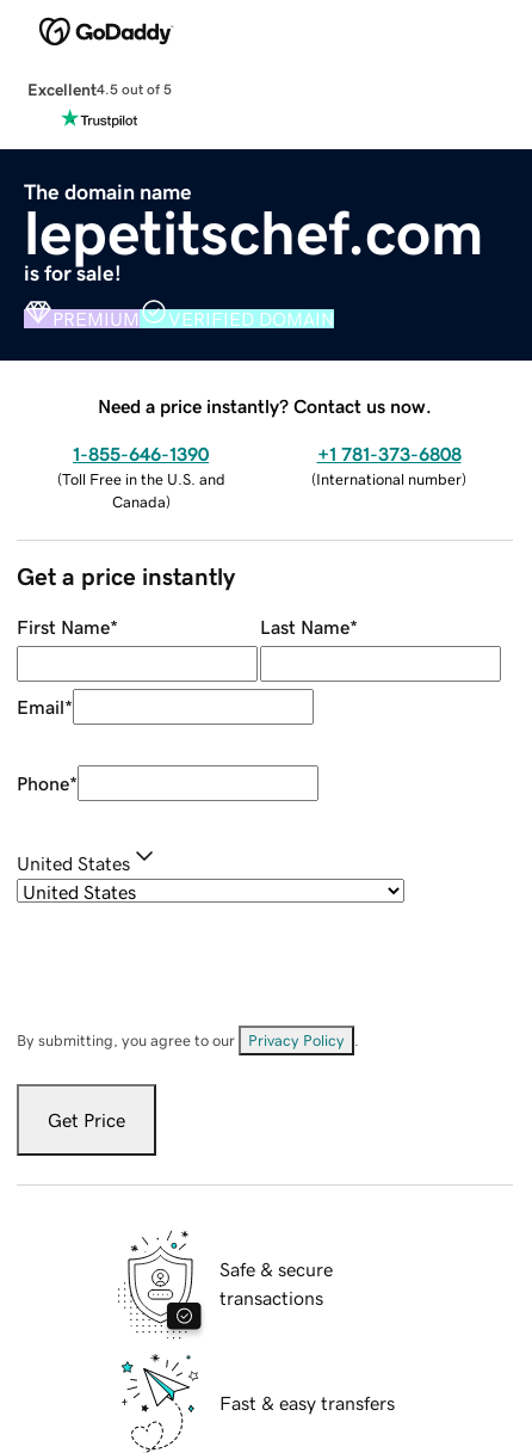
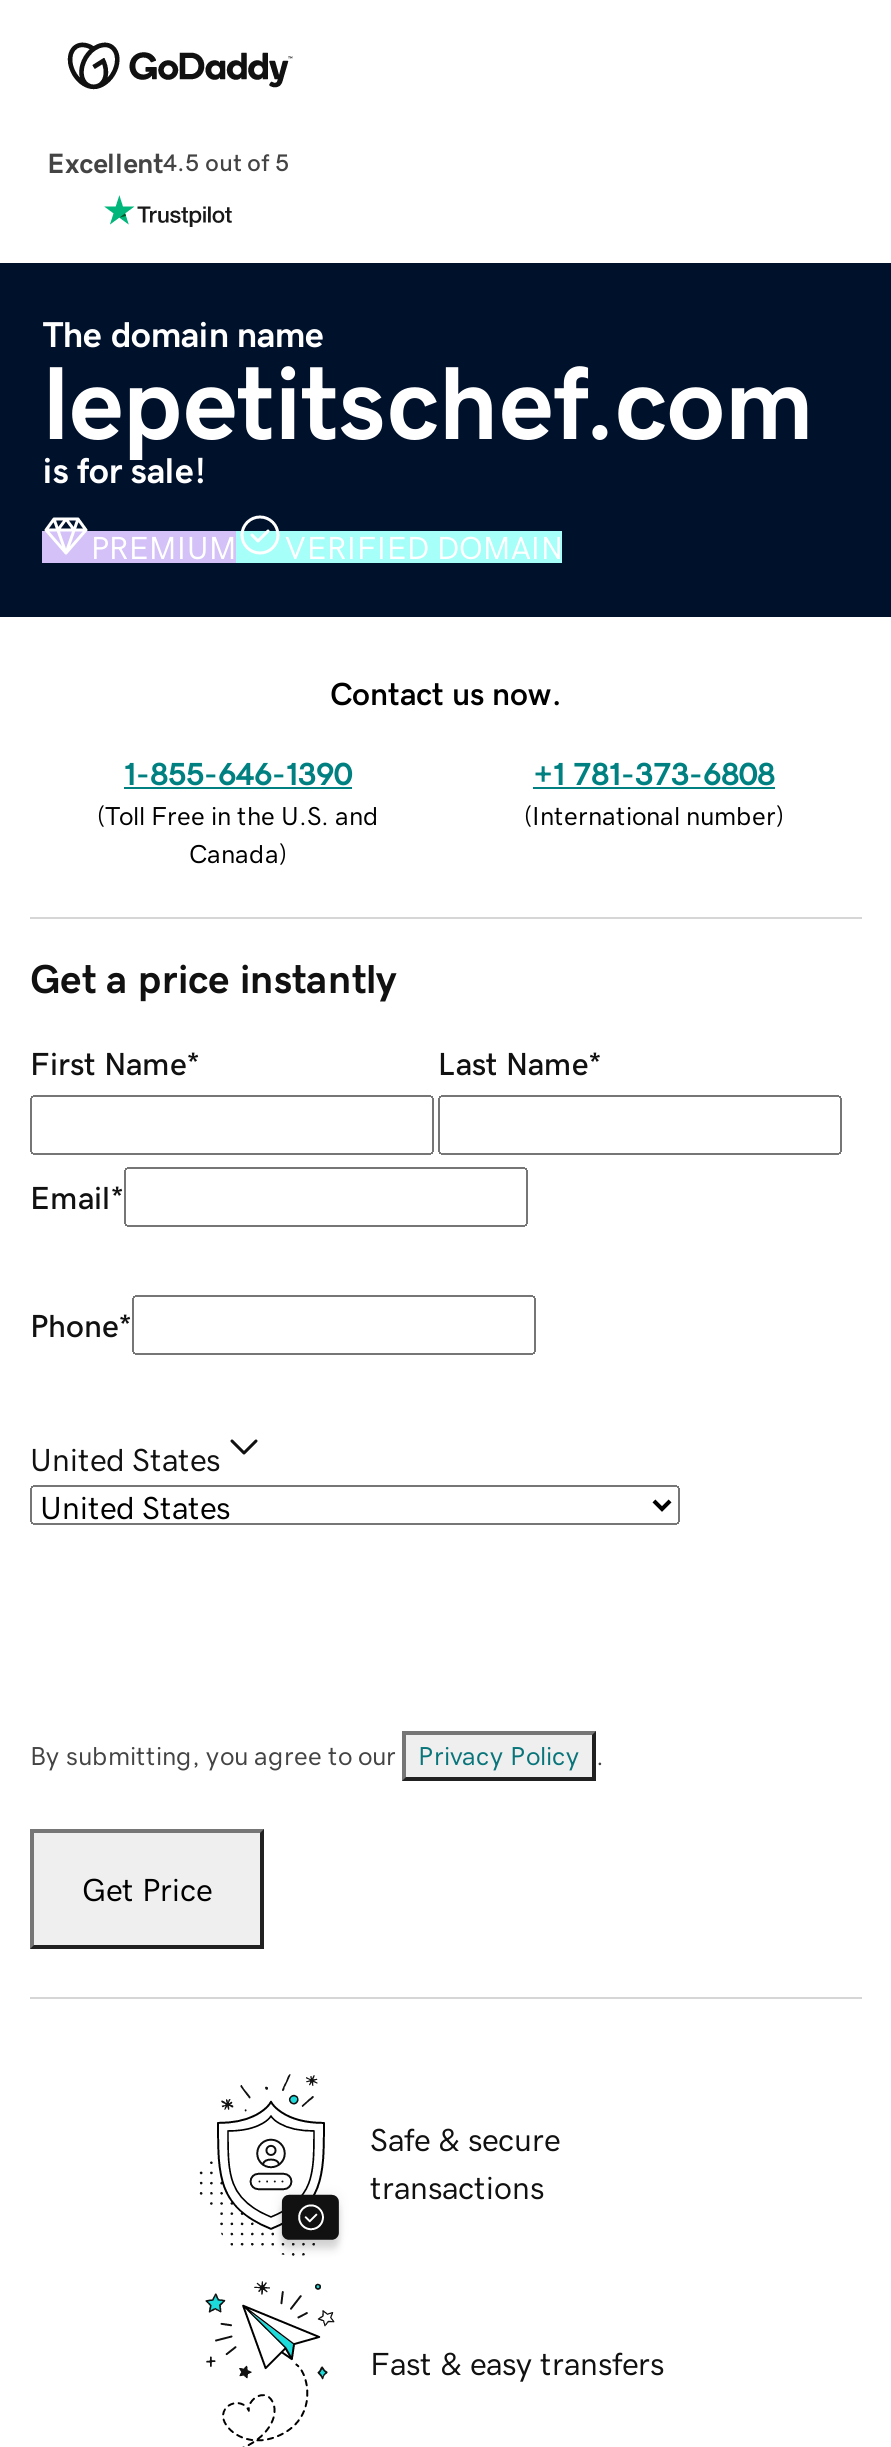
[98,396,432,415] Need a price instantly? Contact us now. -> [330,676,562,708] Contact us now.

